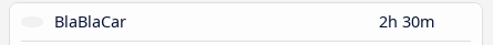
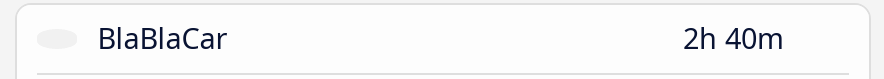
[379,11,439,32] 2h 30m -> [683,19,791,57] 2h 40m

